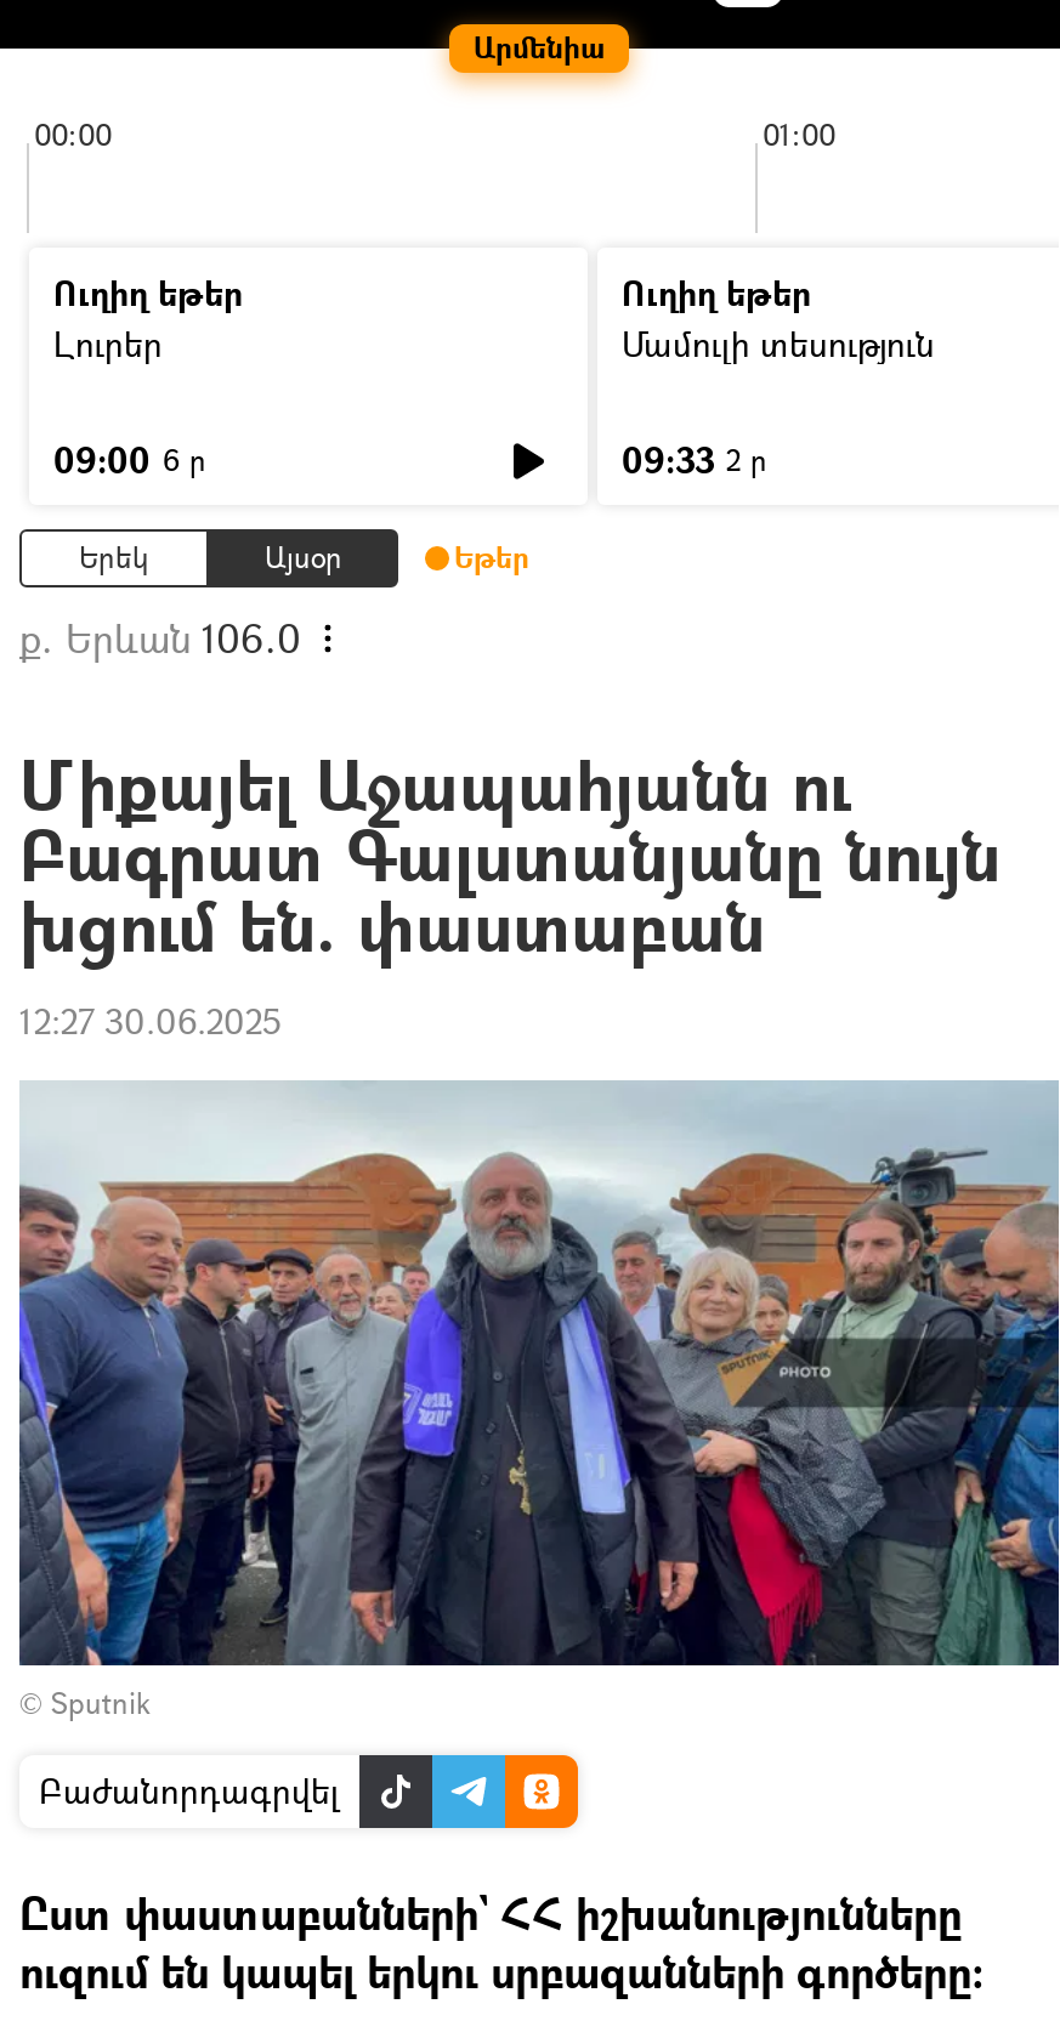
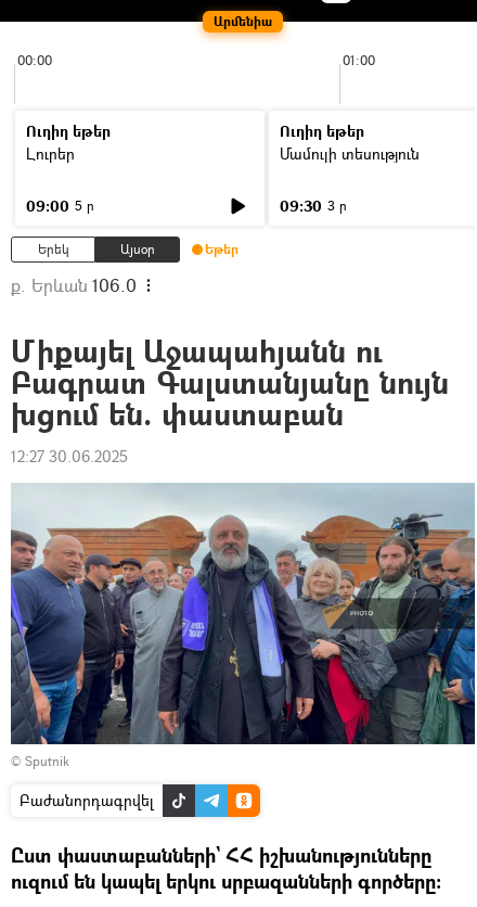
[53,437,206,483] 09:00 6 ր -> [26,195,94,216] 09:00 5 ր
[622,437,767,483] 09:33 2 ր -> [280,195,347,216] 09:30 3 ր

